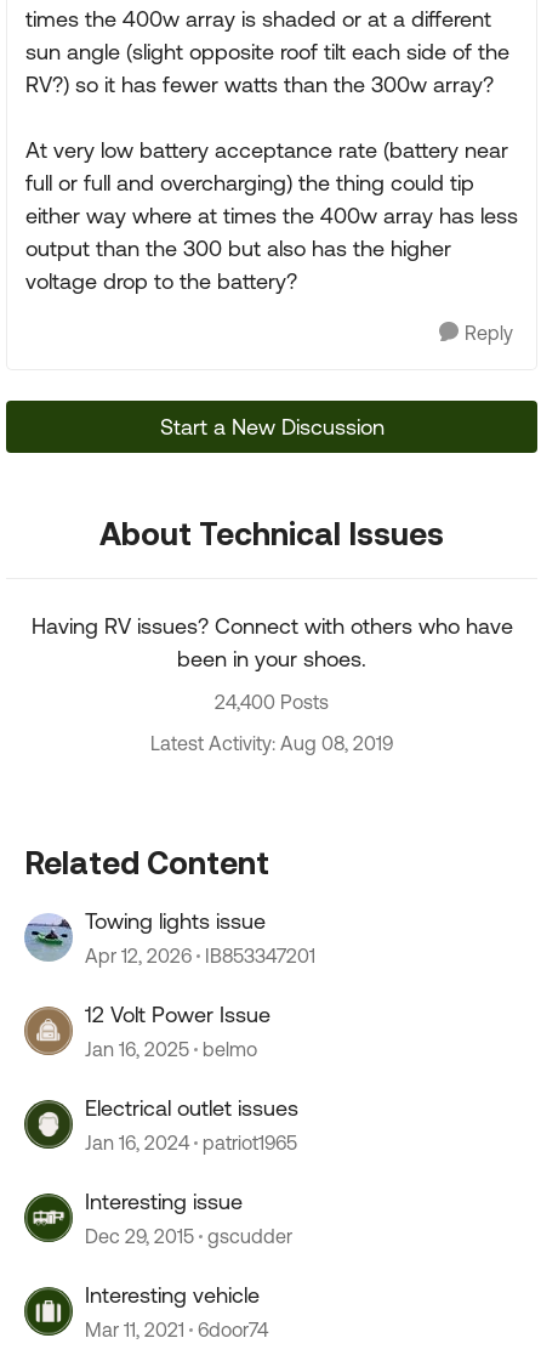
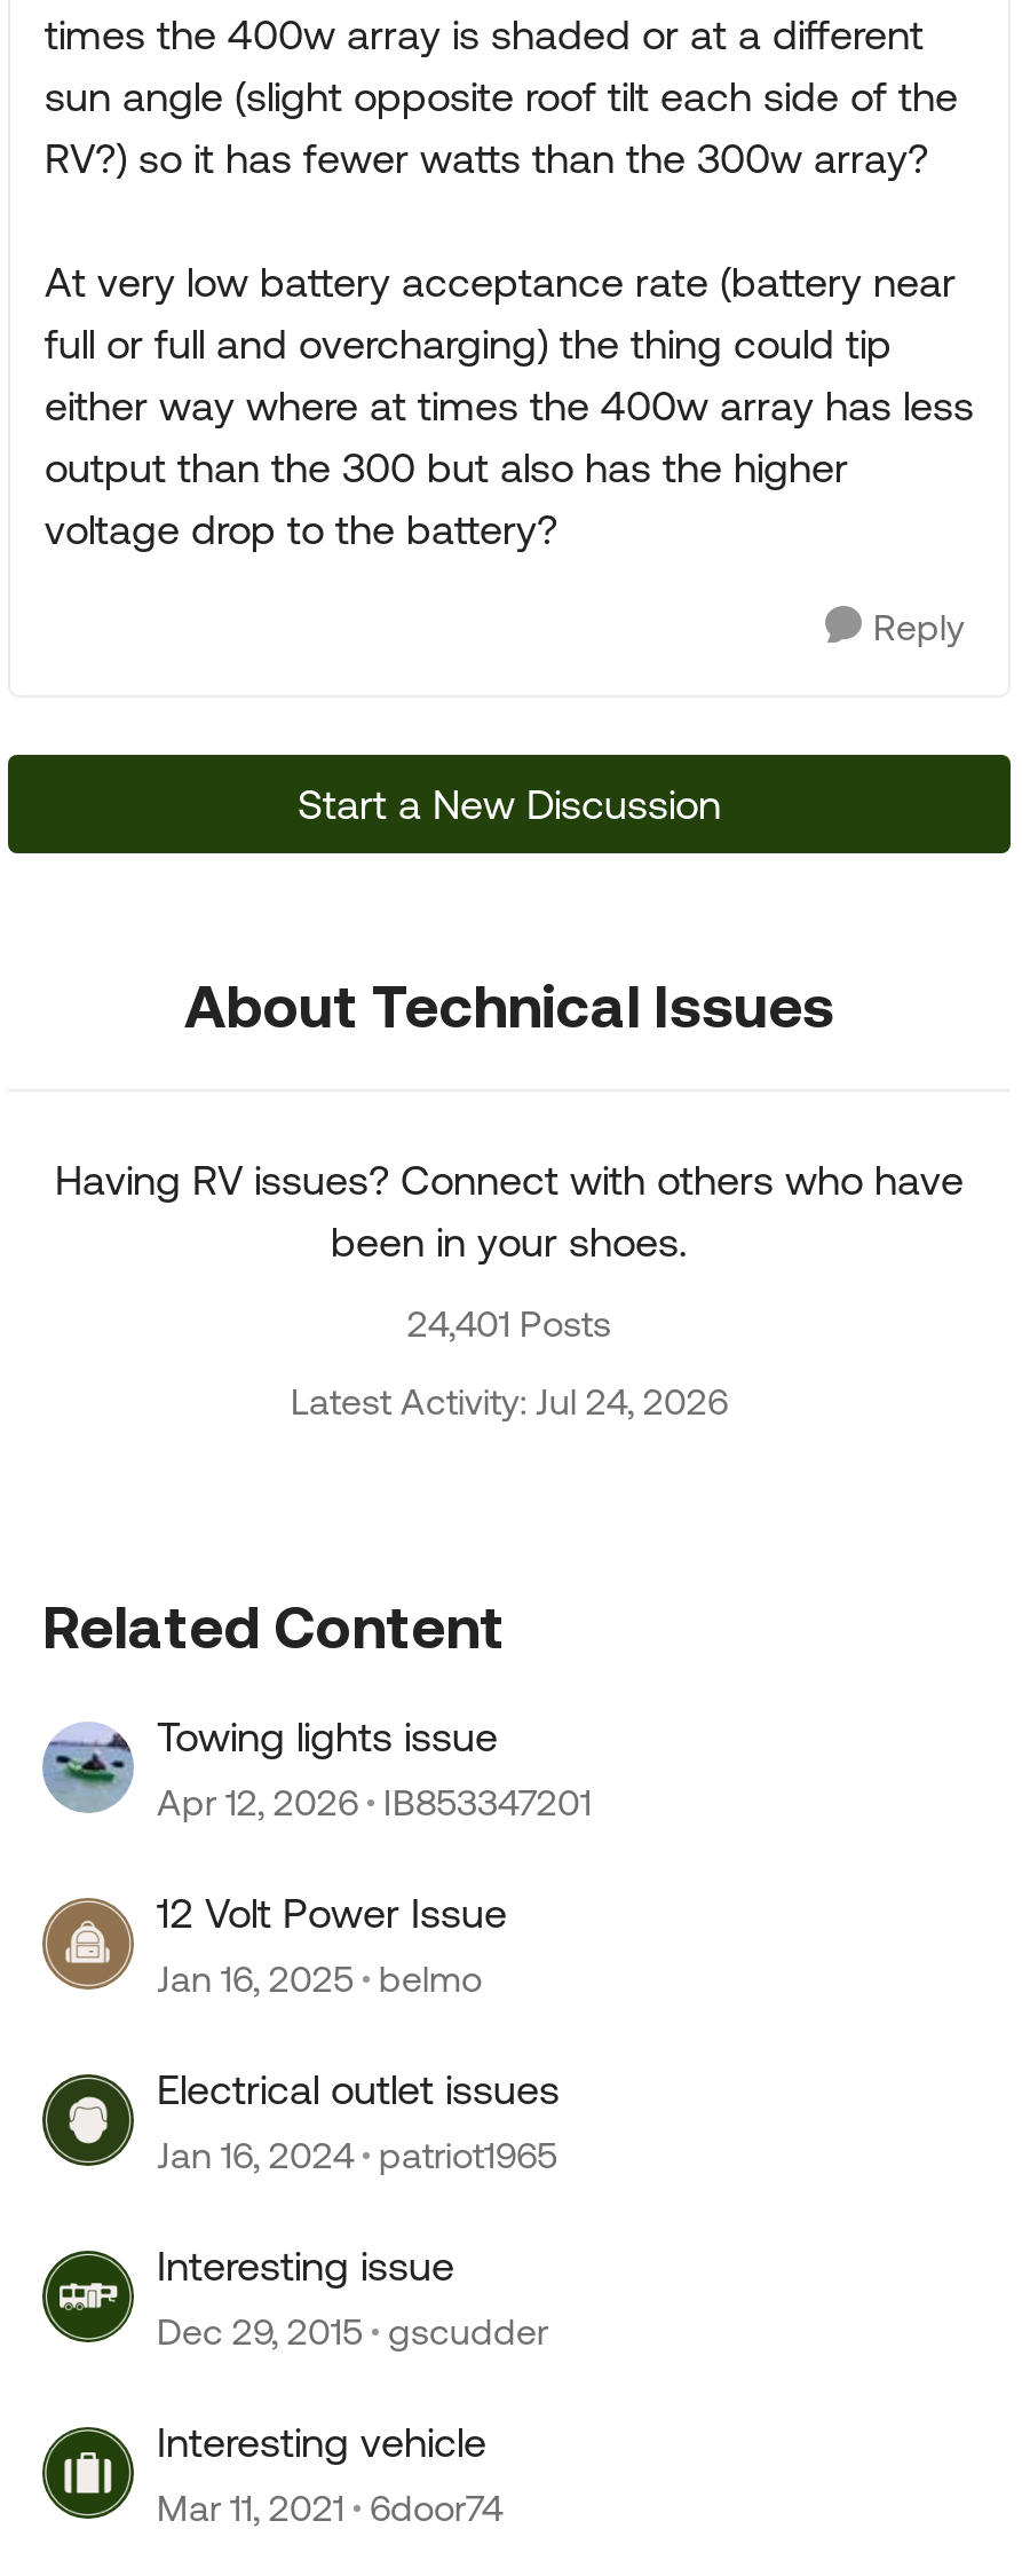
[215,691,329,713] 24,400 Posts -> [407,1302,611,1344] 24,401 Posts
[150,732,393,754] Latest Activity: Aug 08, 2019 -> [291,1380,728,1421] Latest Activity: Jul 24, 2026

